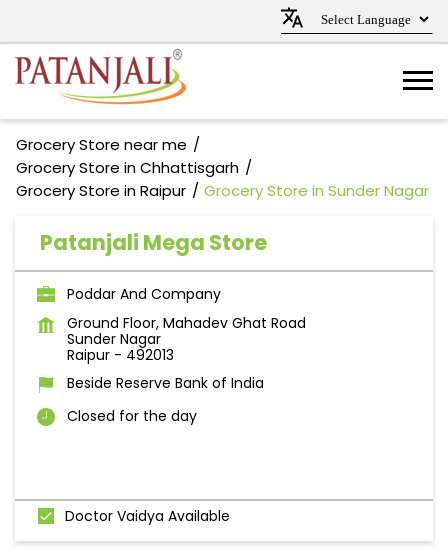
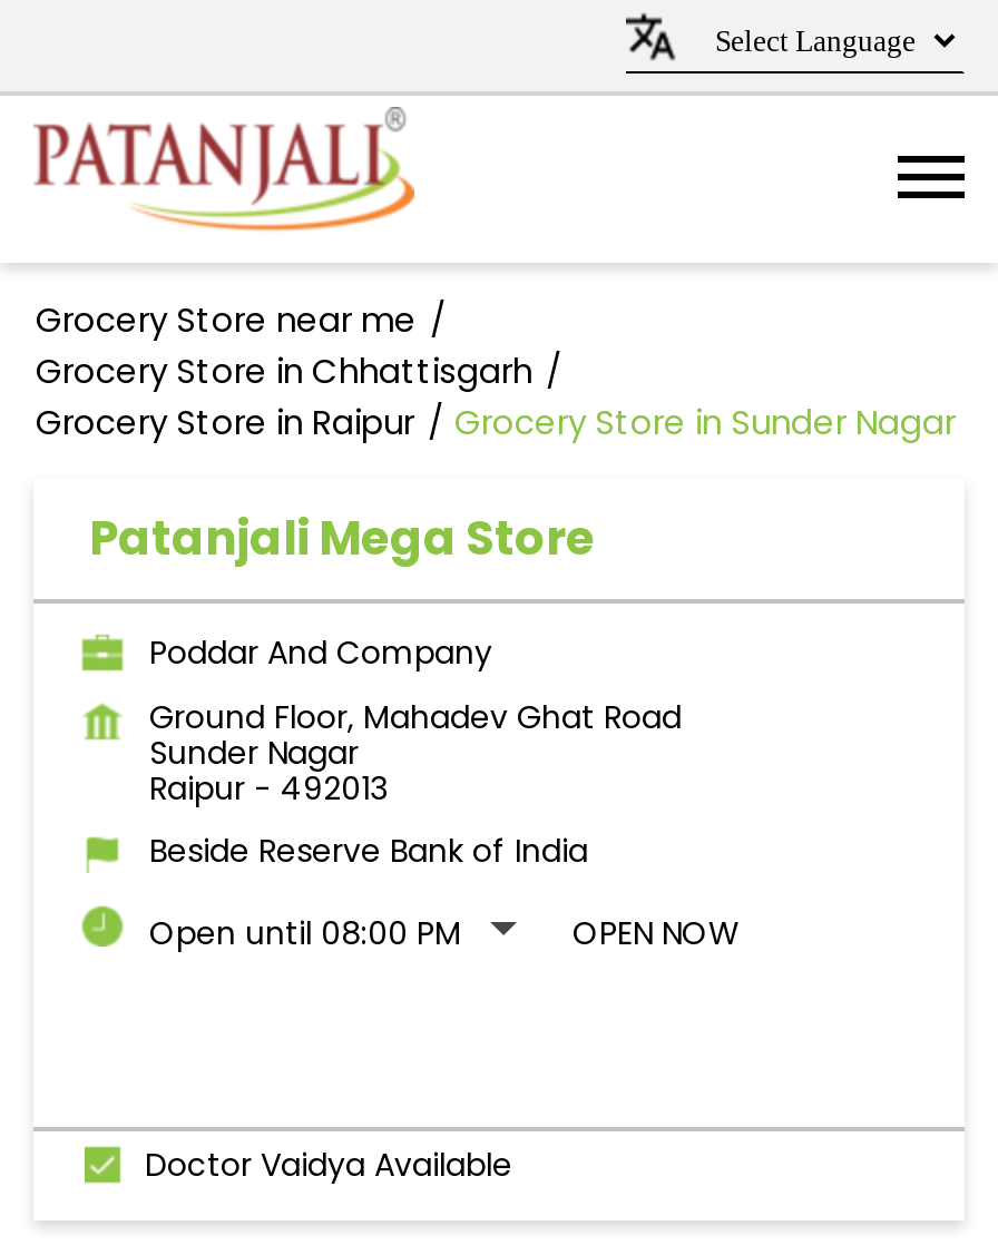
[67,406,197,426] Closed for the day -> [149,911,740,955] Open until 08:00 PM | OPEN NOW

